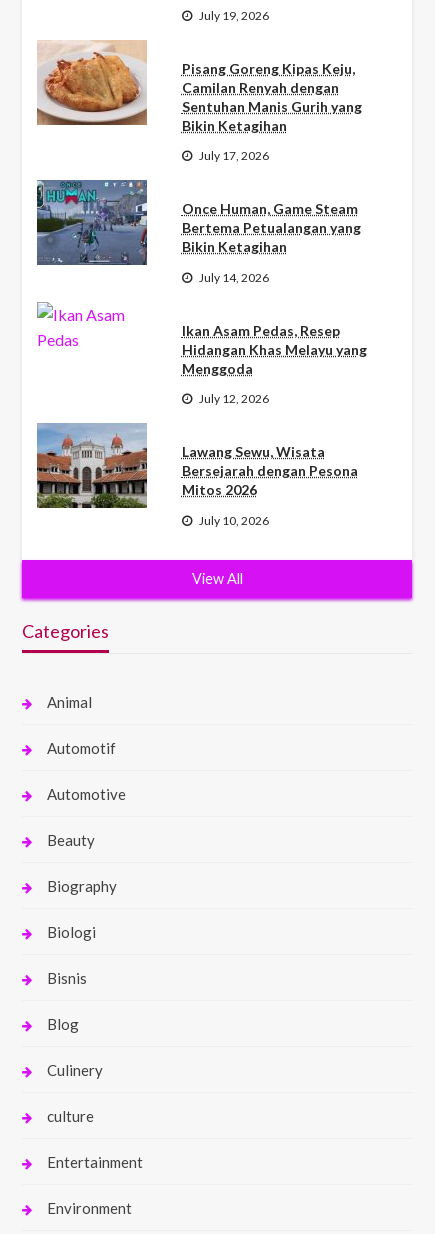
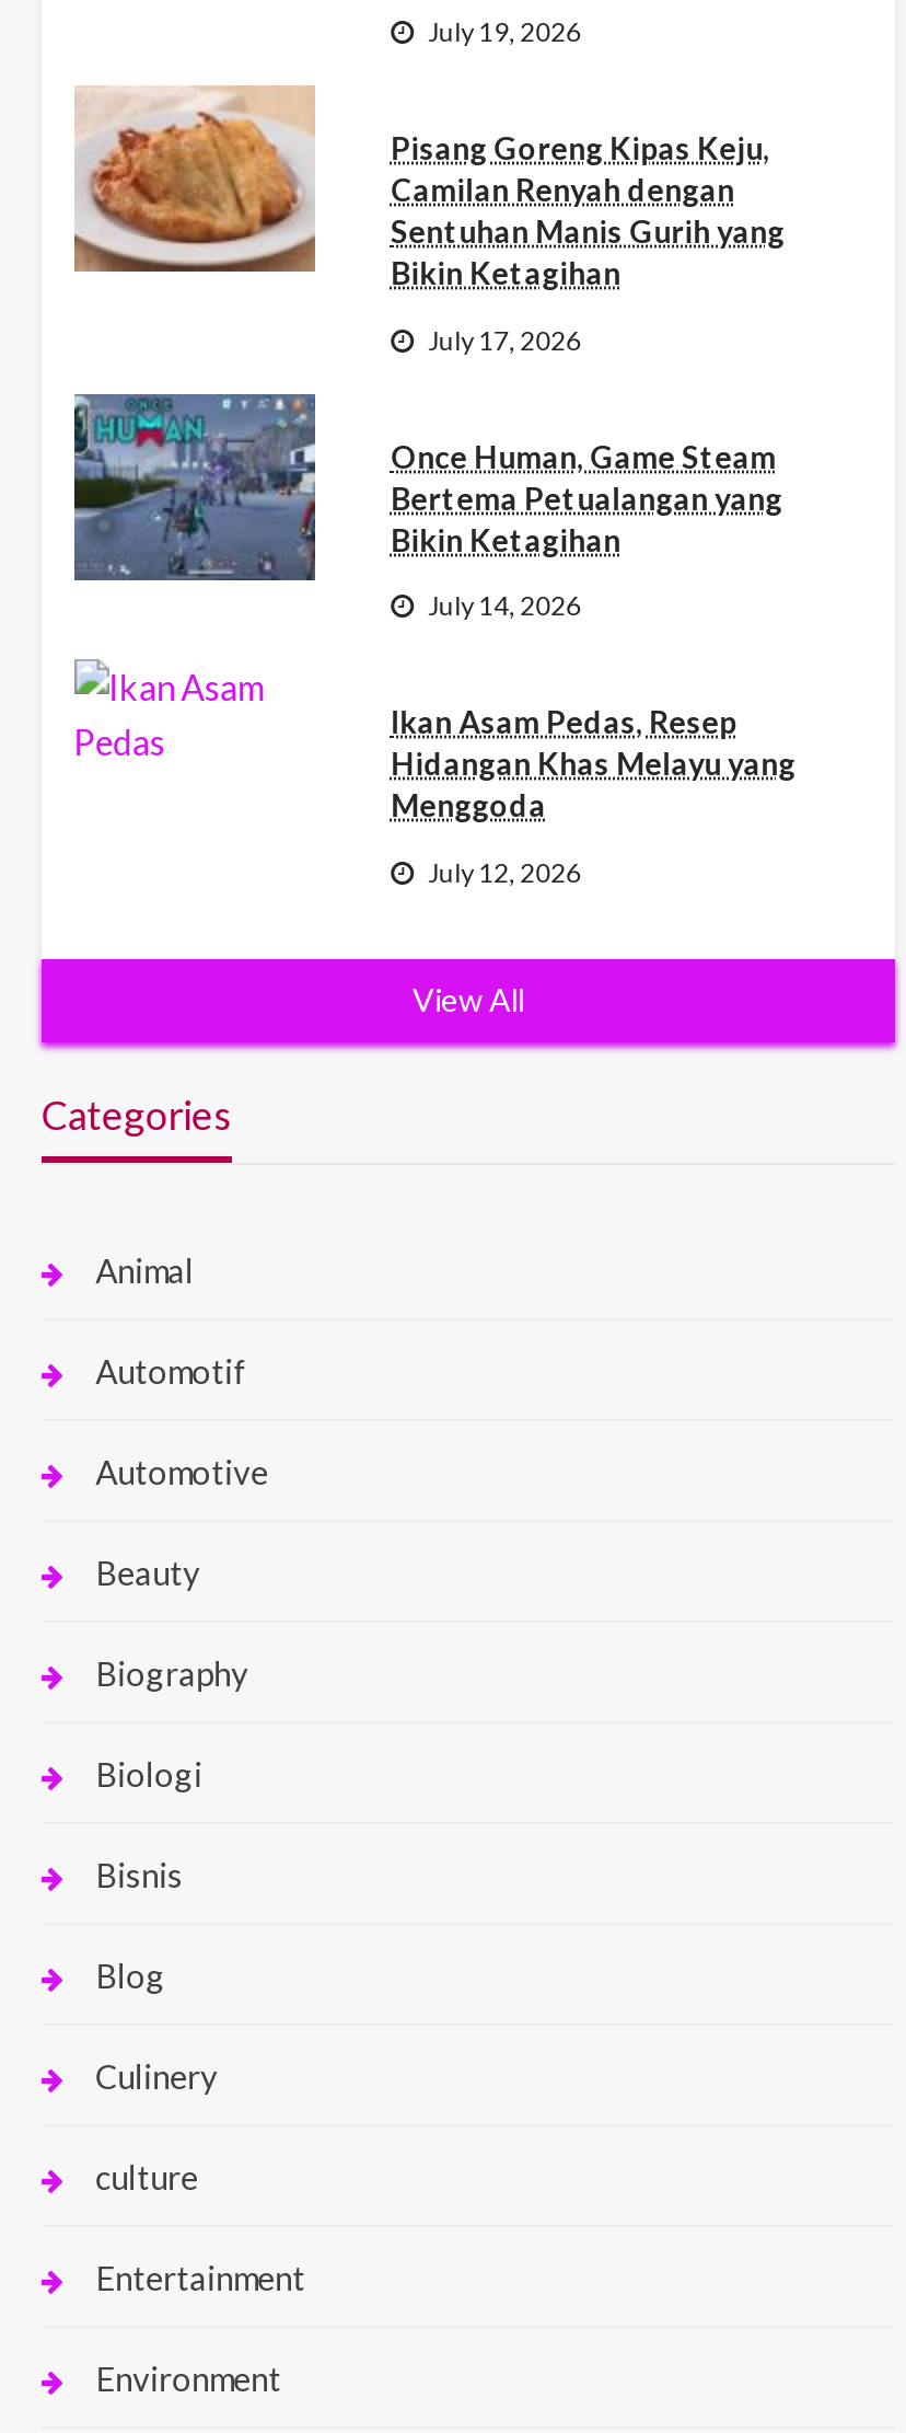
[36,422,358,528] [image] | Lawang Sewu, Wisata | Bersejarah dengan Pesona | Mitos 2026 | July 10, 2026 -> none

